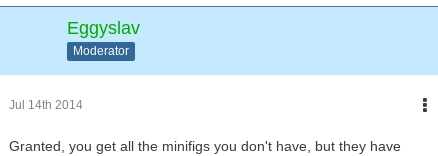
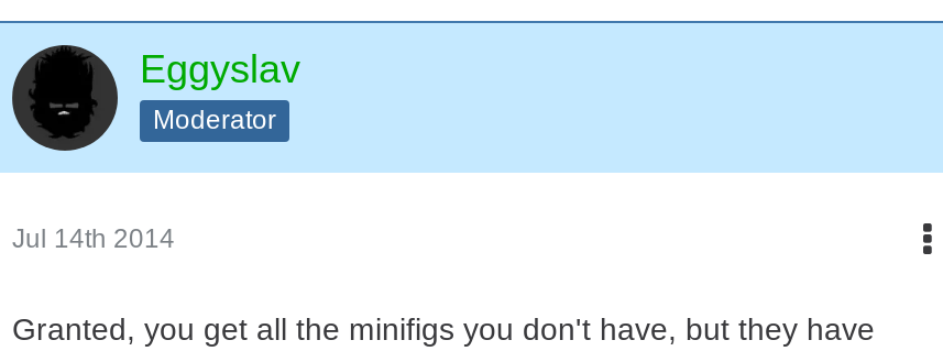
none -> [10,43,120,153] [image]

